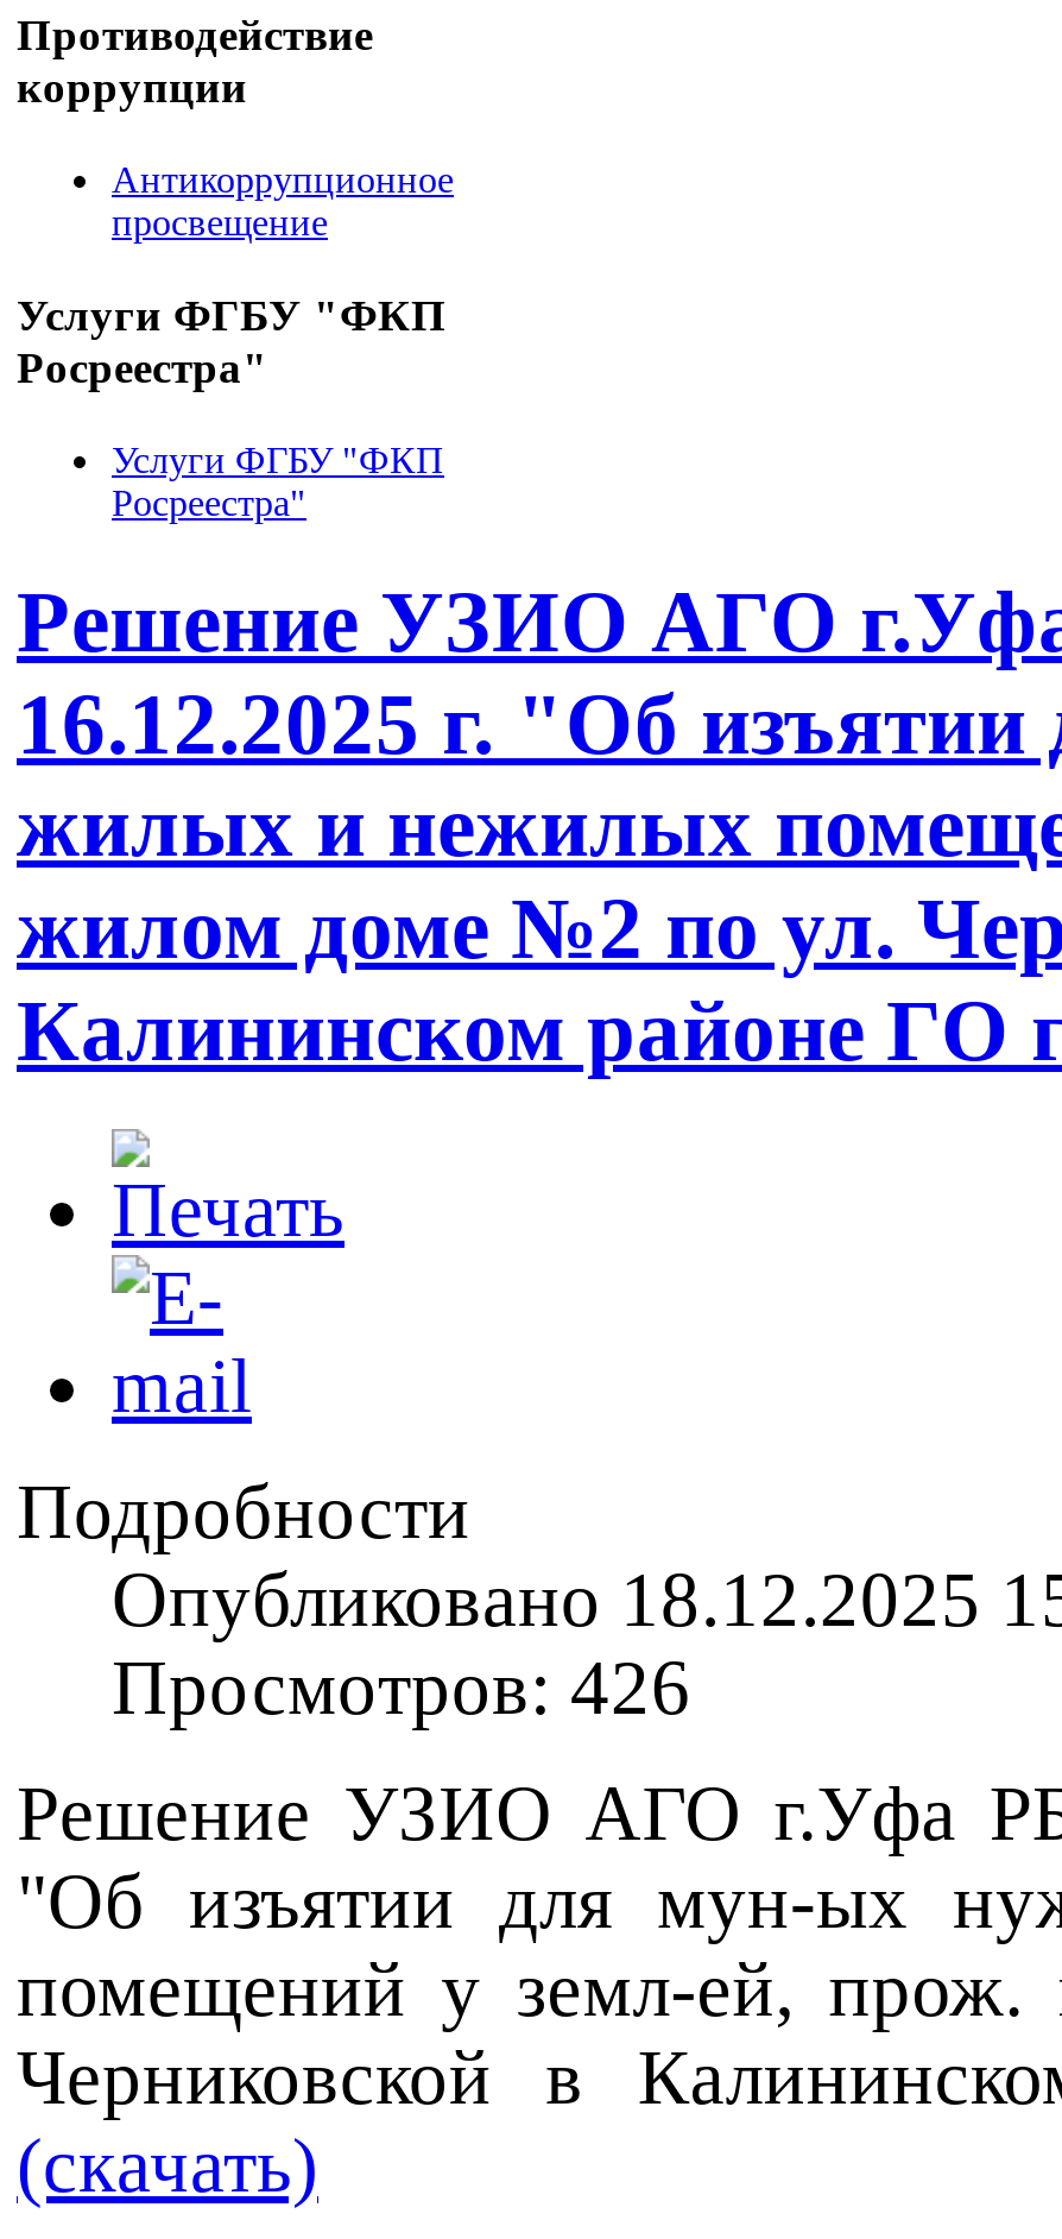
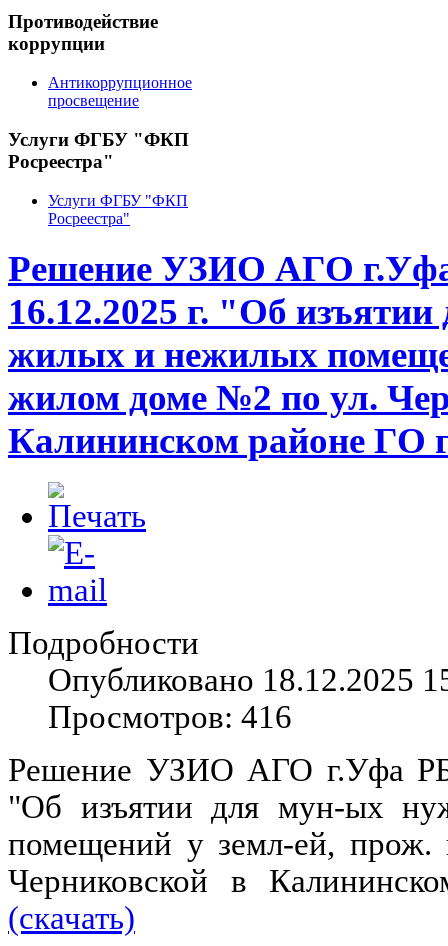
[112,1646,691,1731] Просмотров: 426 -> [48,699,292,735] Просмотров: 416

